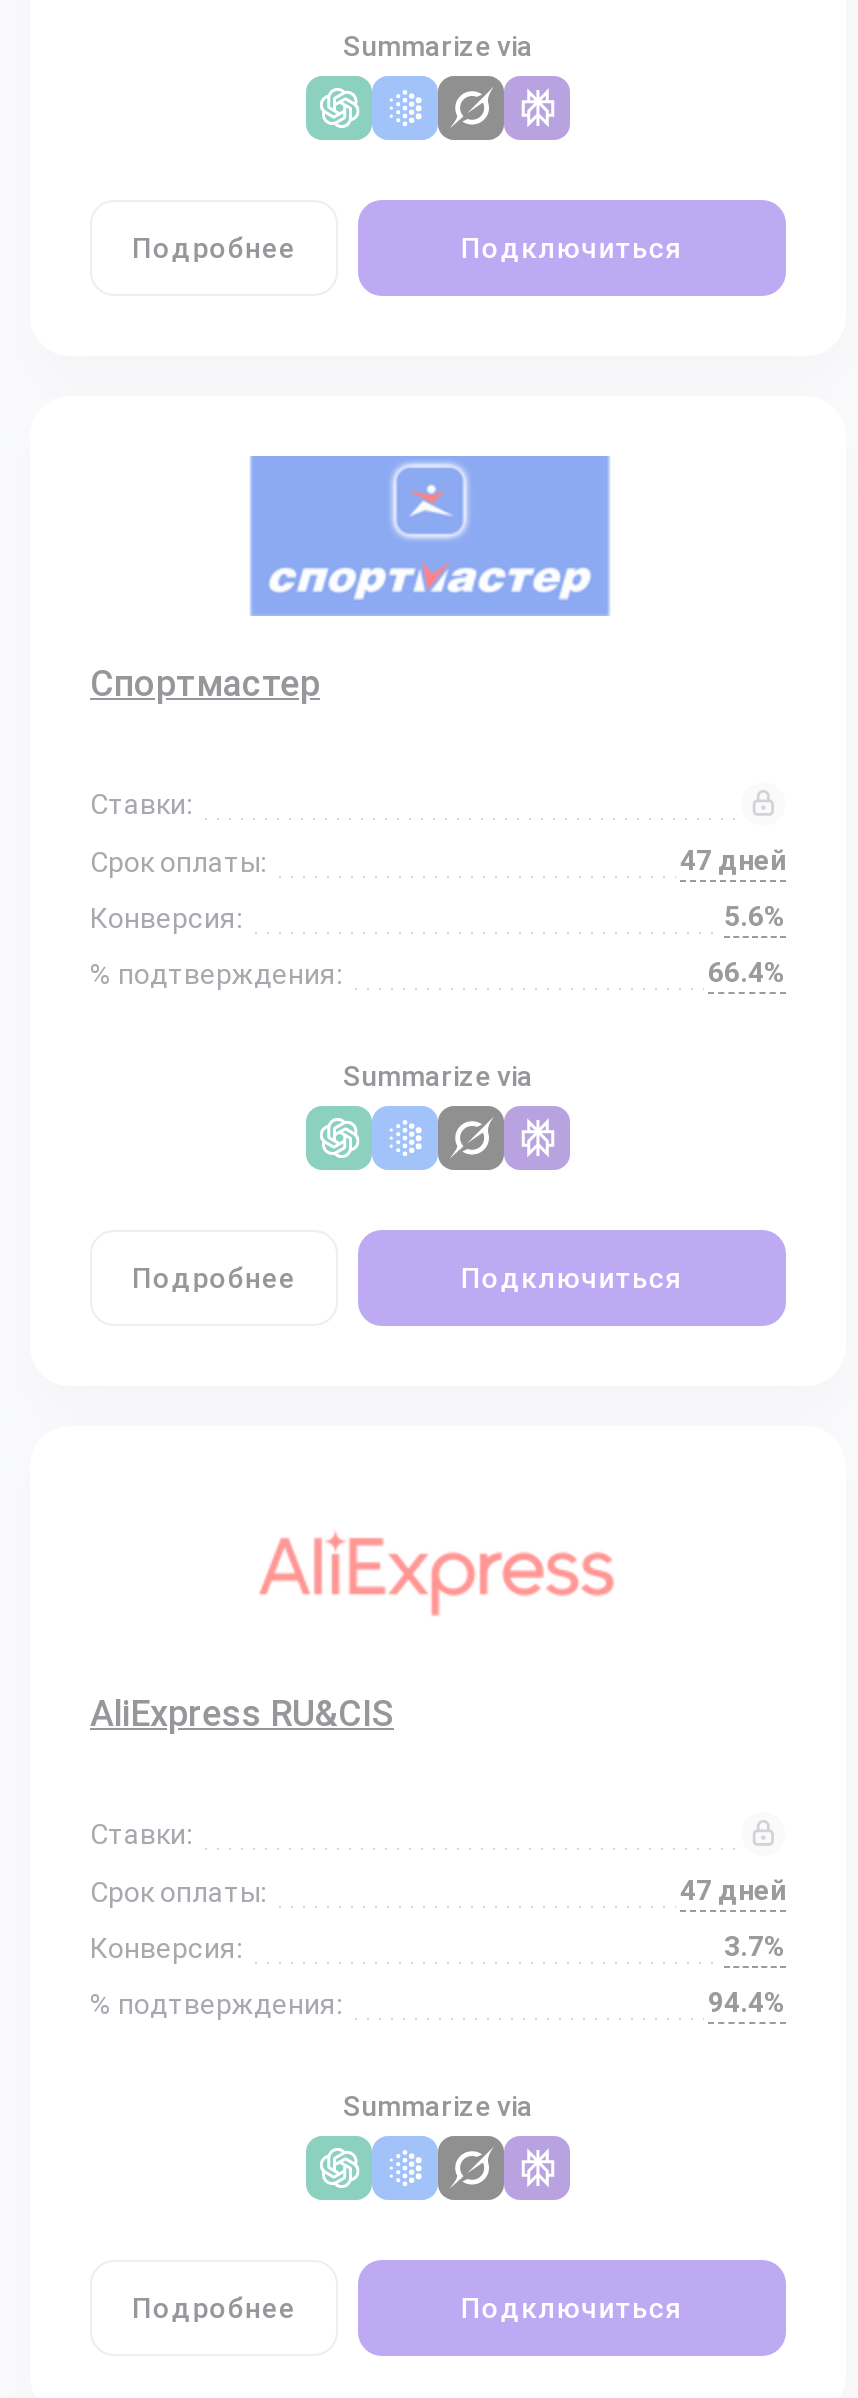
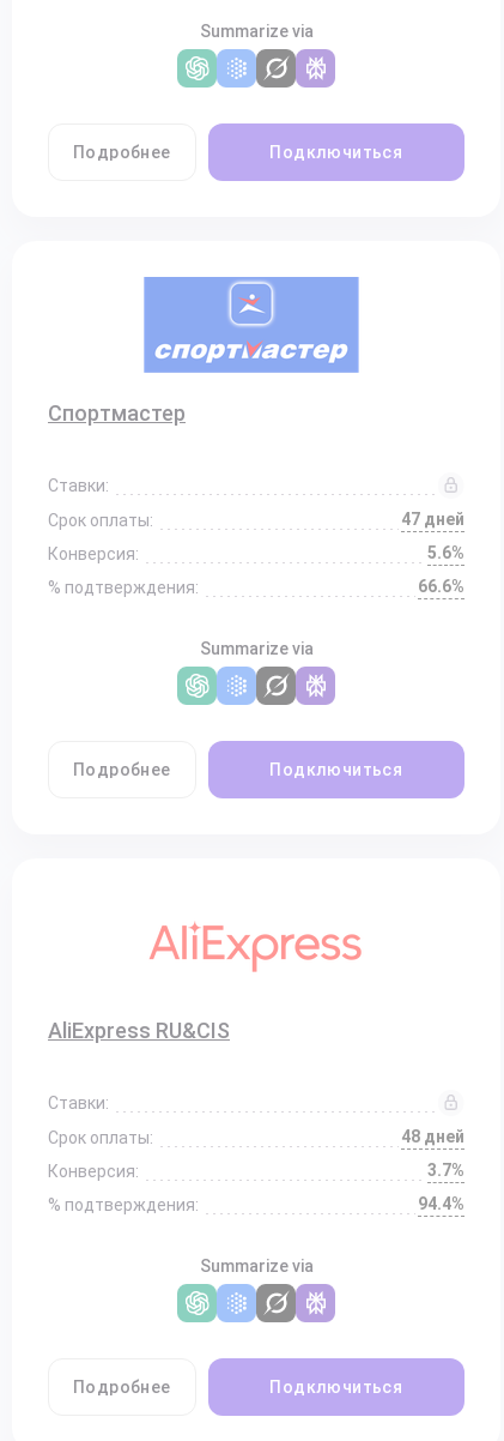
[708,956,786,988] 66.4% -> [418,577,464,596] 66.6%
[680,1874,786,1906] 47 дней -> [401,1127,464,1146] 48 дней

